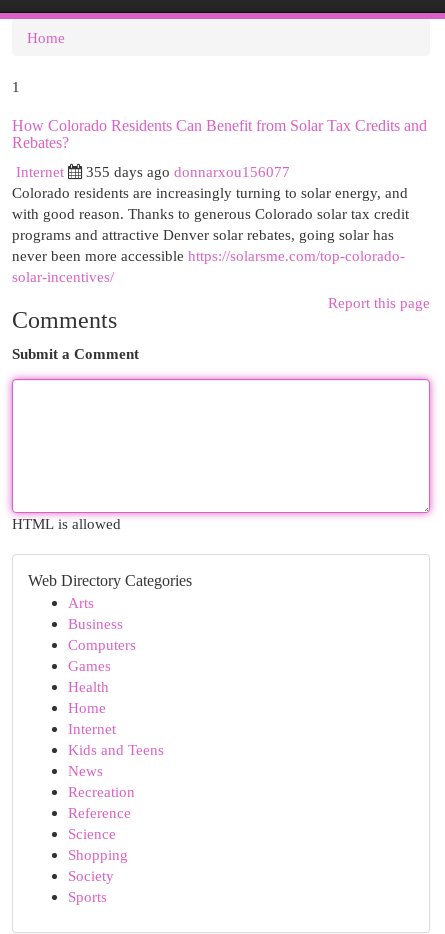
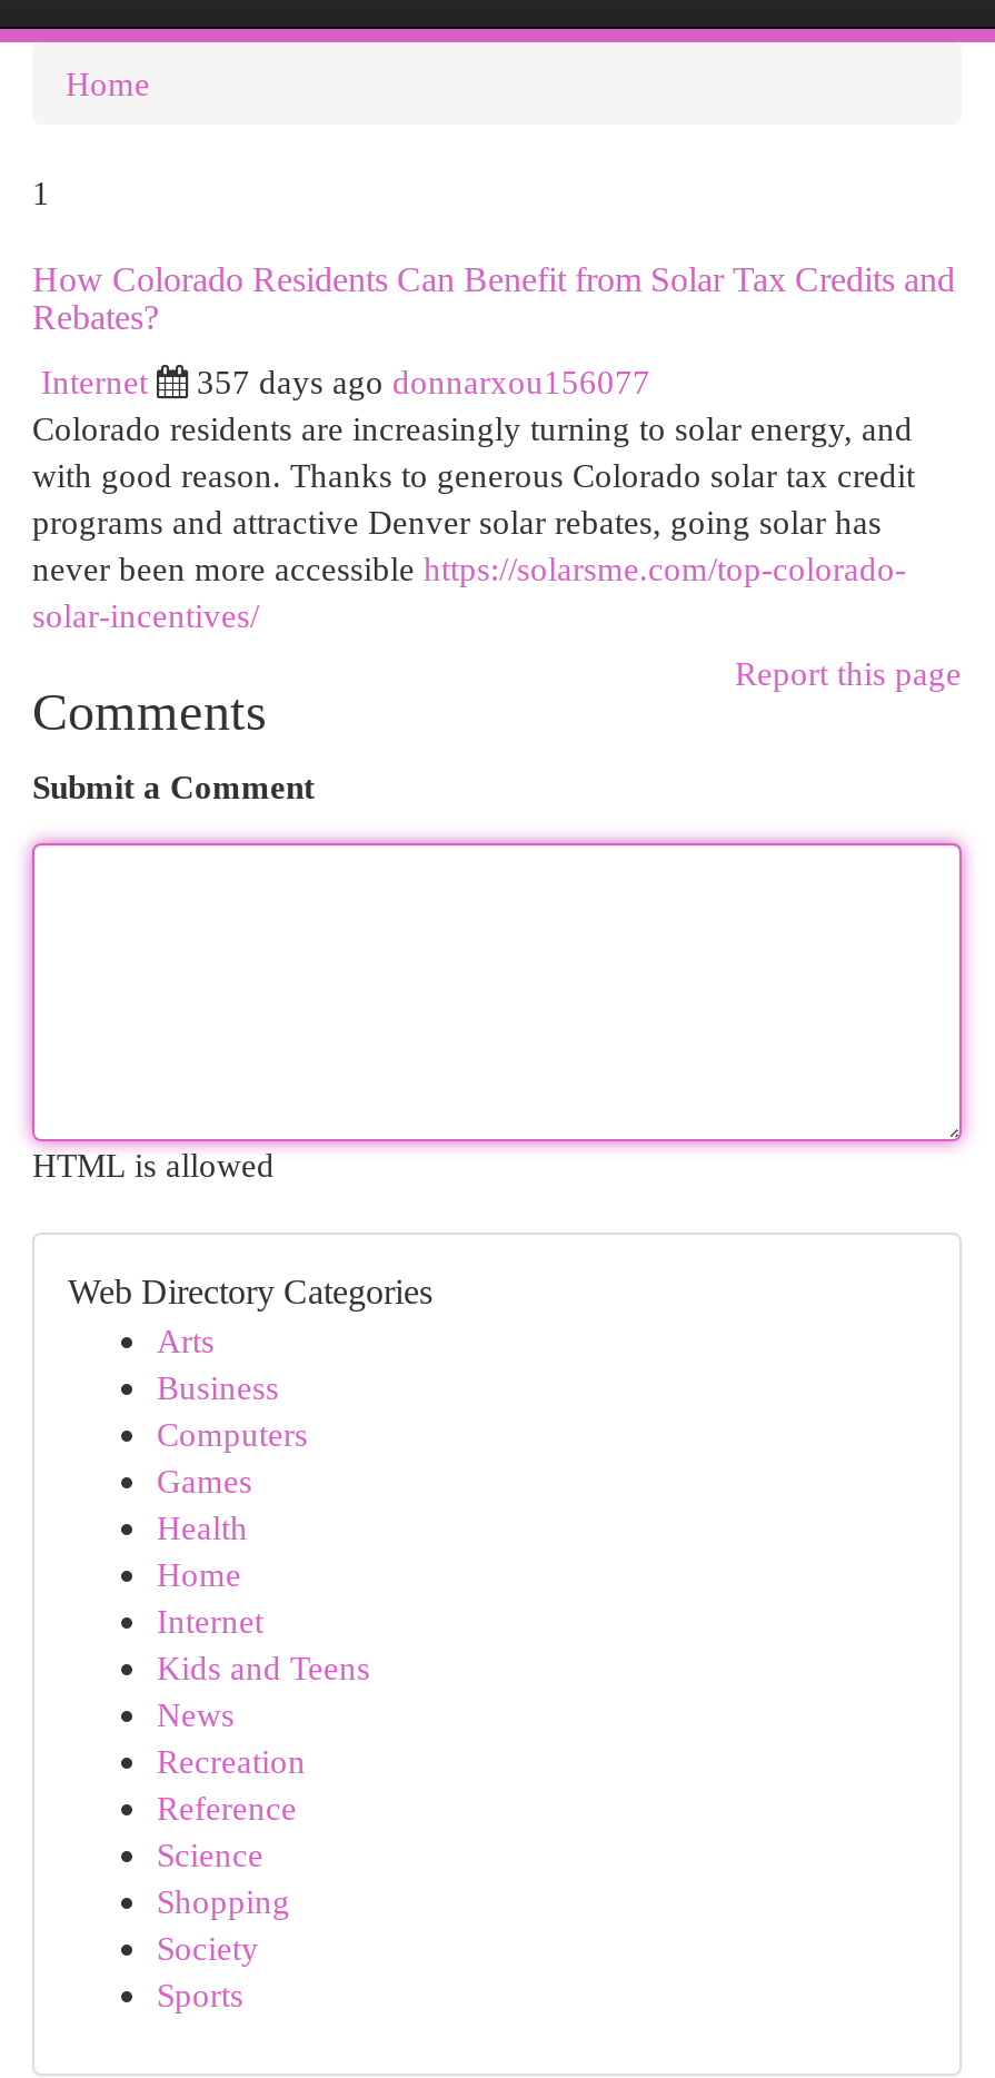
[86,163,290,180] 355 days ago donnarxou156077 -> [197,363,650,400] 357 days ago donnarxou156077

